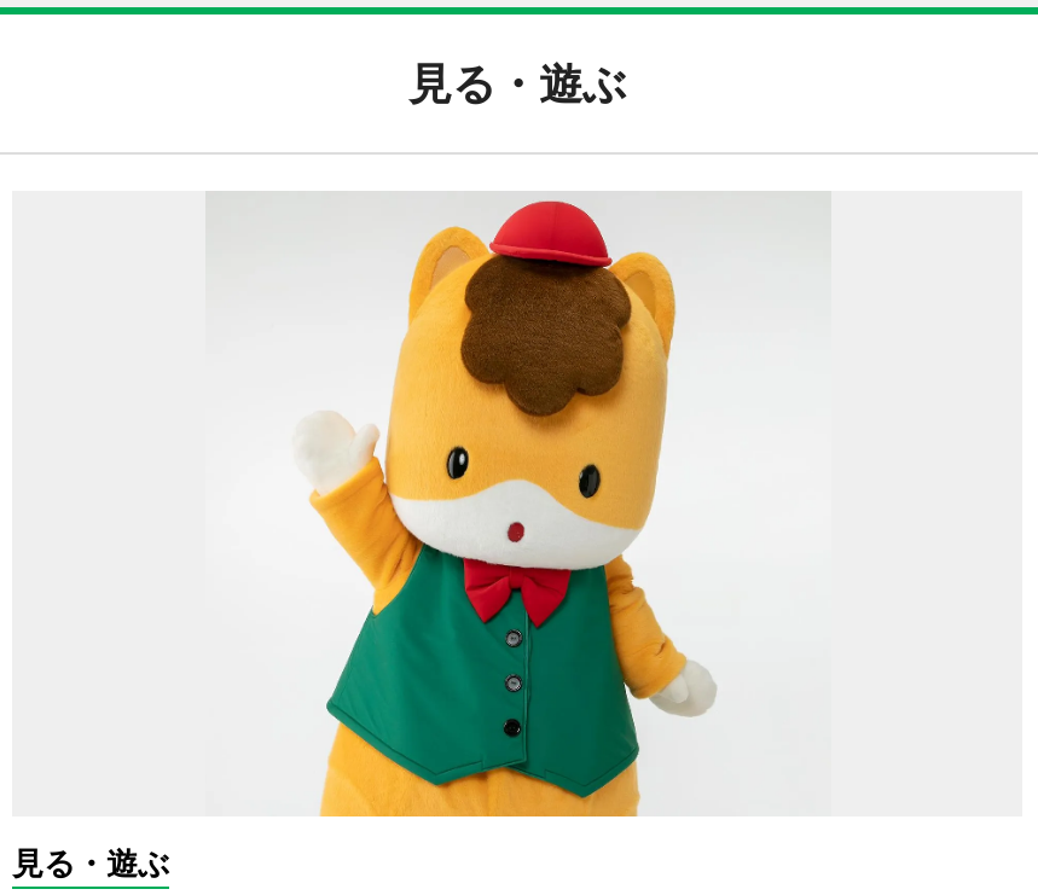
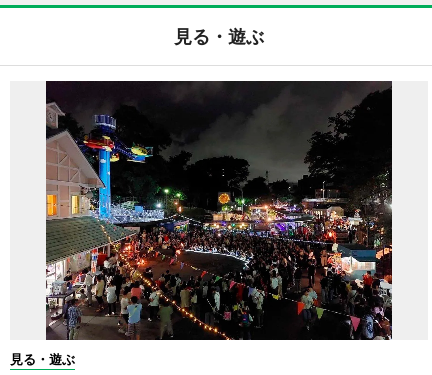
[99,191,935,819] [image] -> [45,80,393,341] [image]

